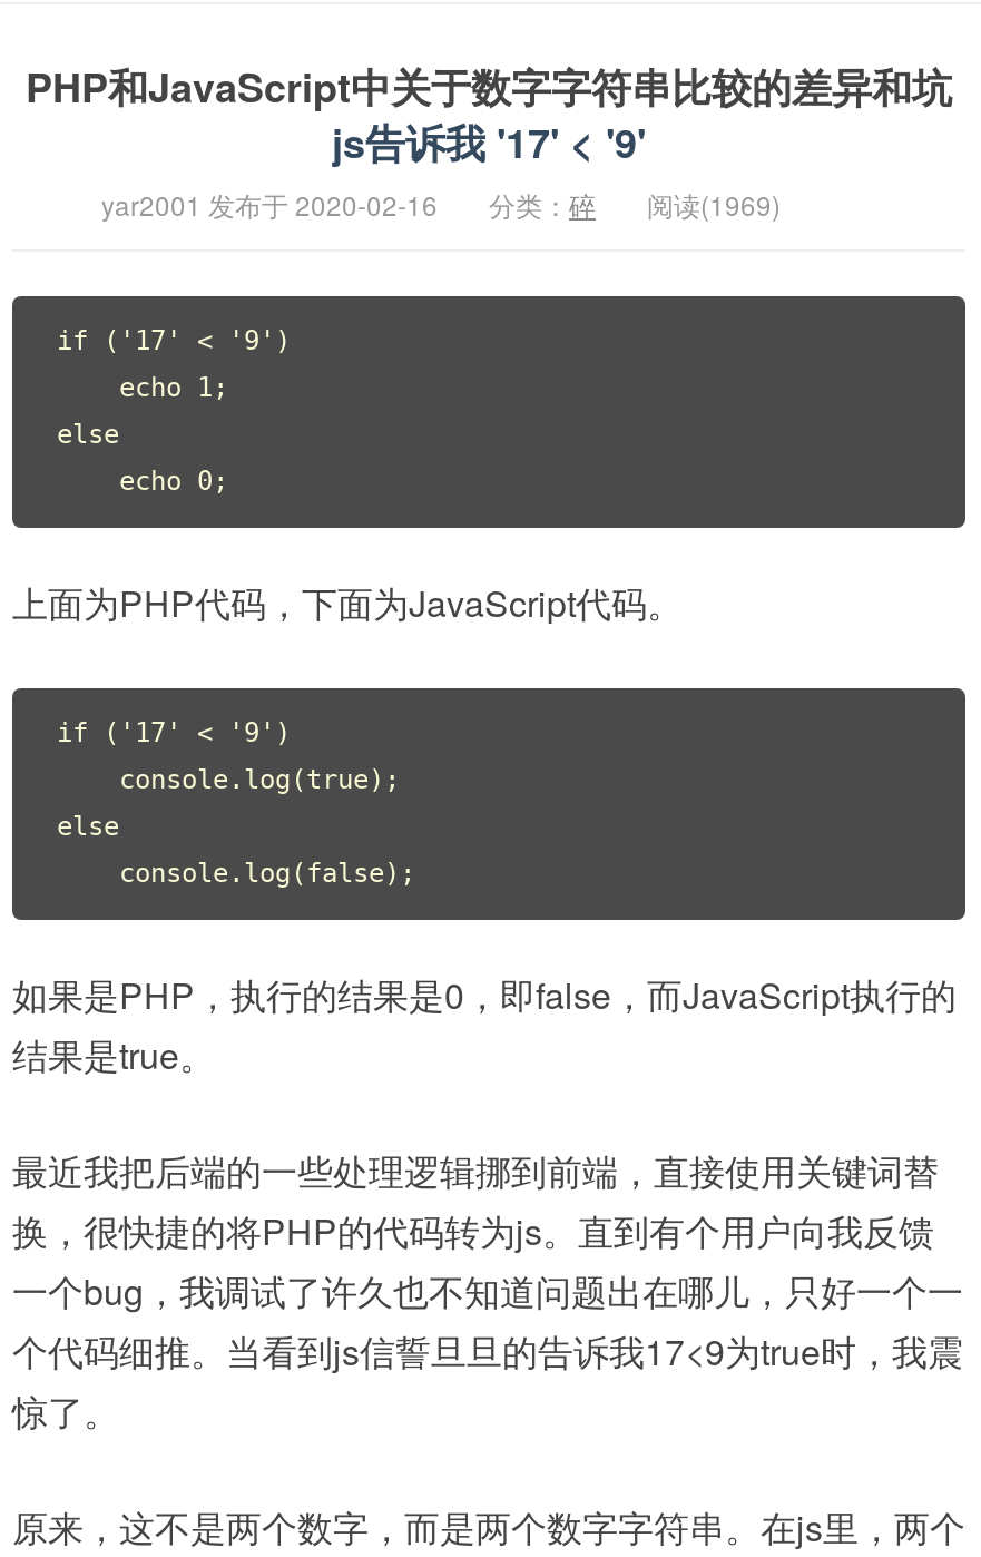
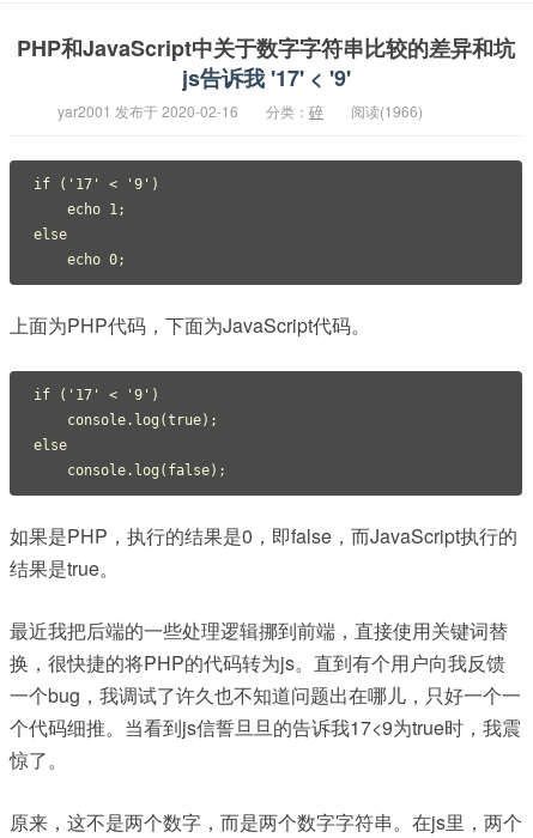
[647,185,781,223] 阅读(1969) -> [351,101,423,121] 阅读(1966)

